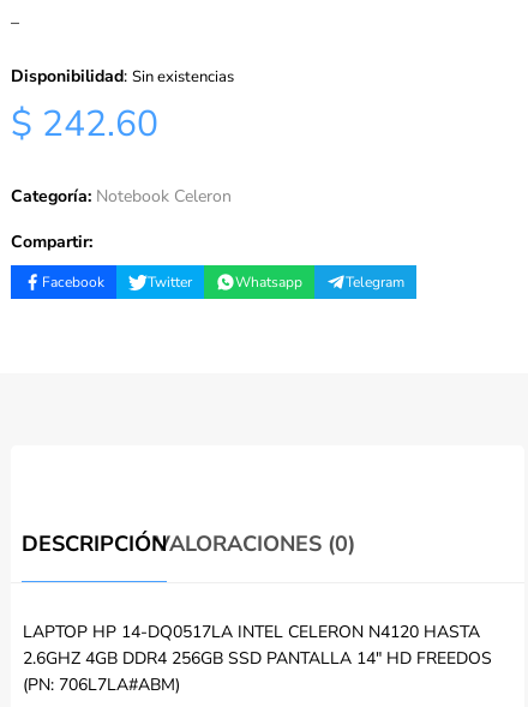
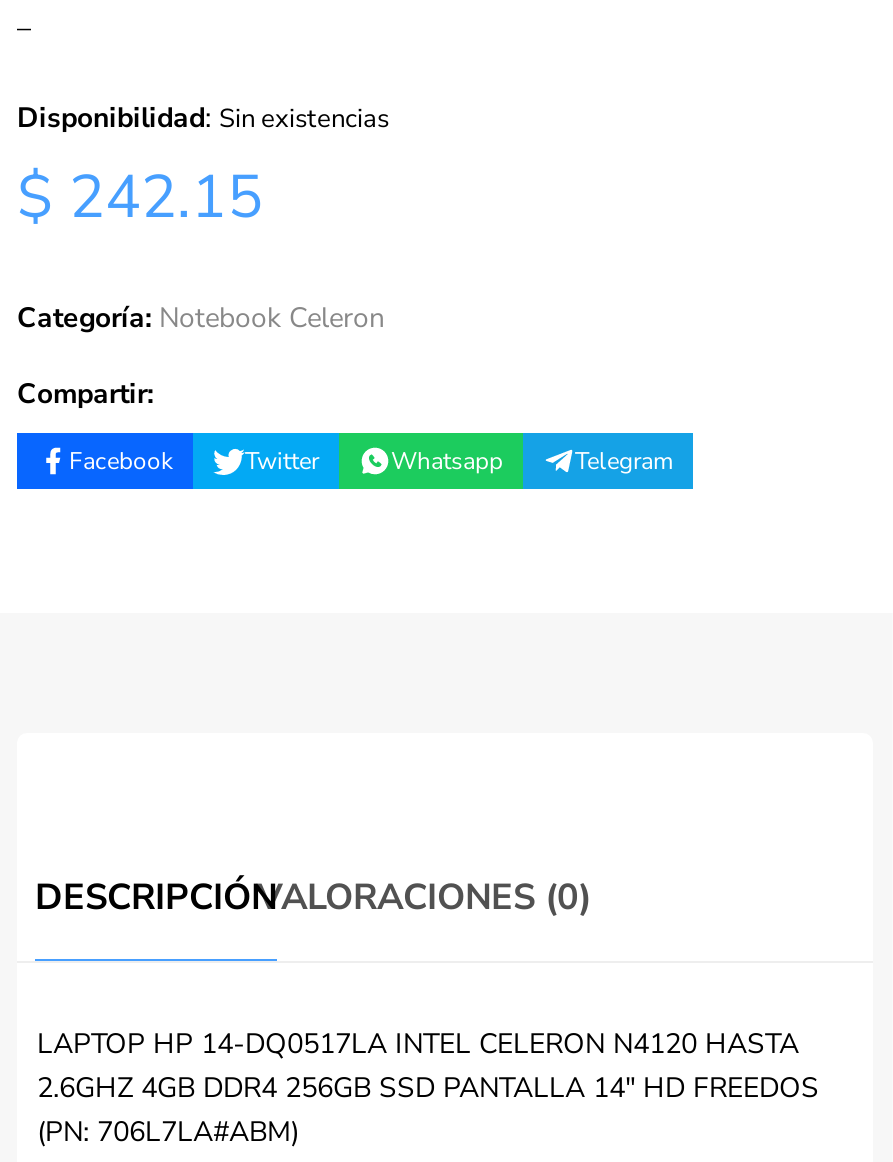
[11,100,158,149] $ 242.60 -> [17,157,263,239] $ 242.15

